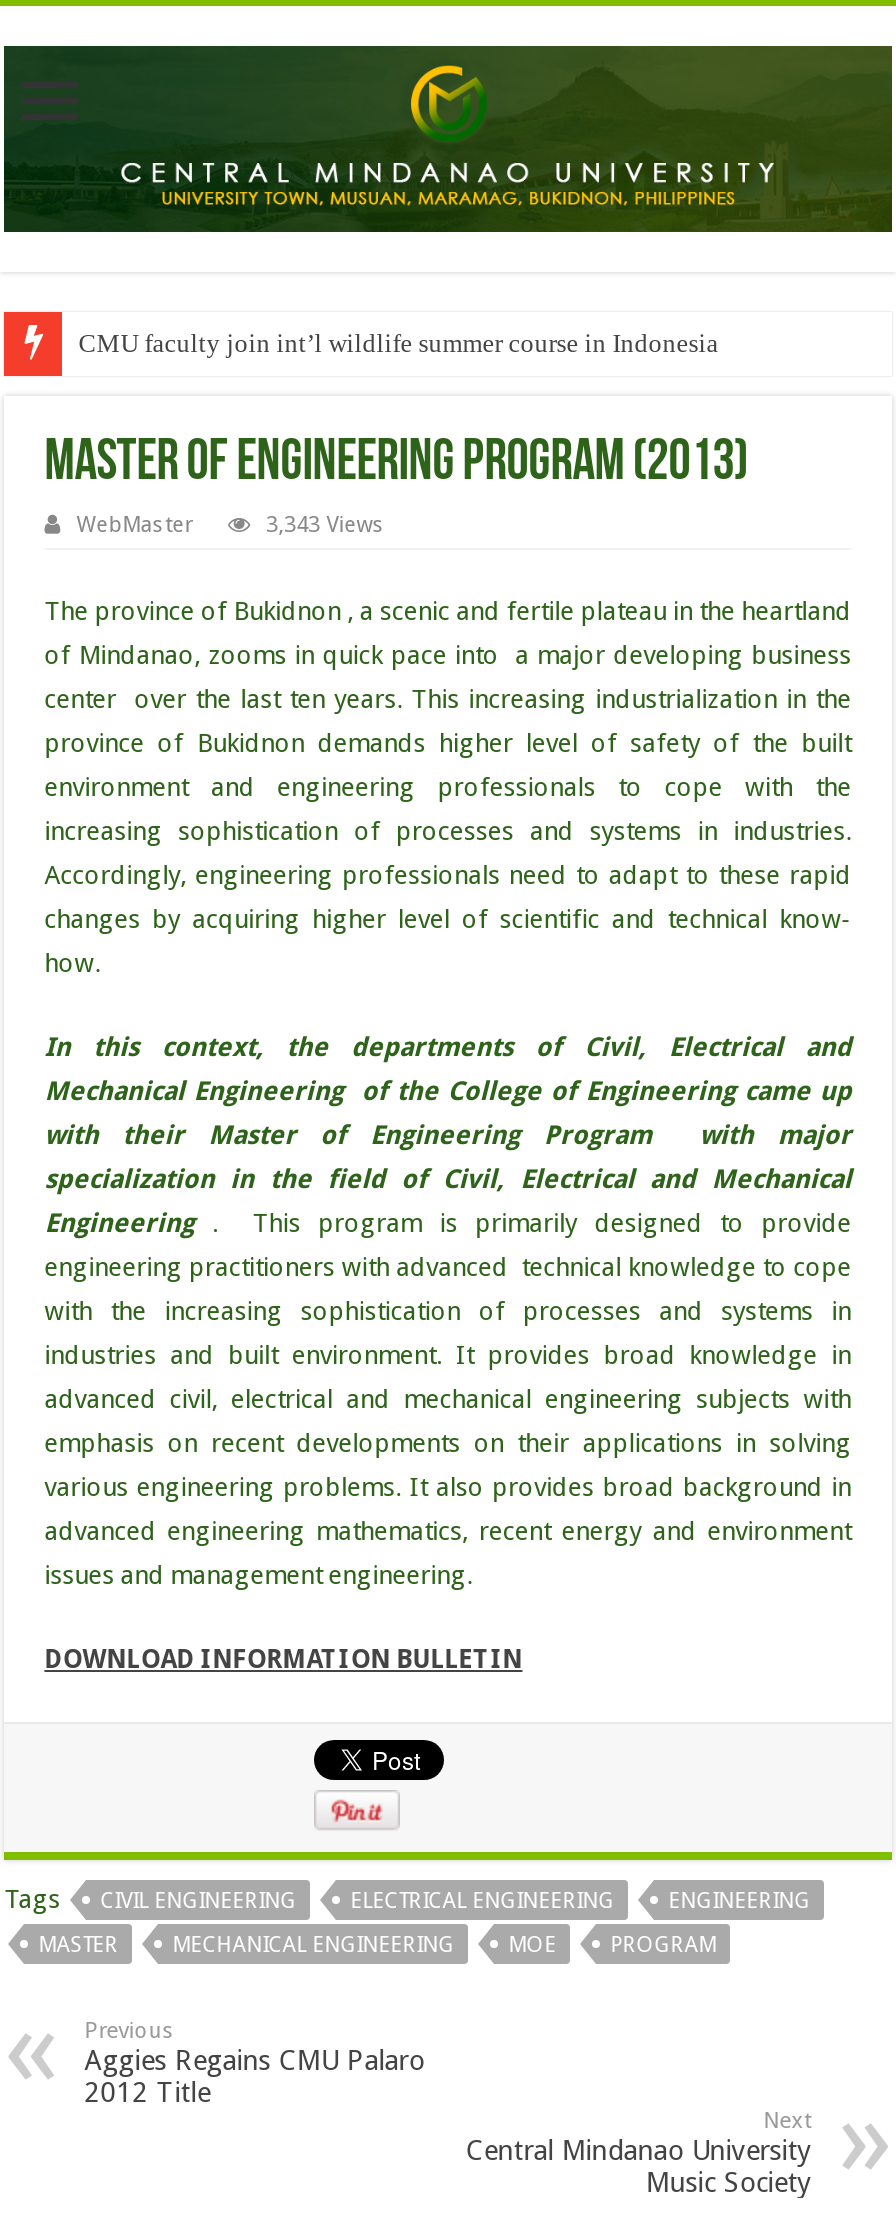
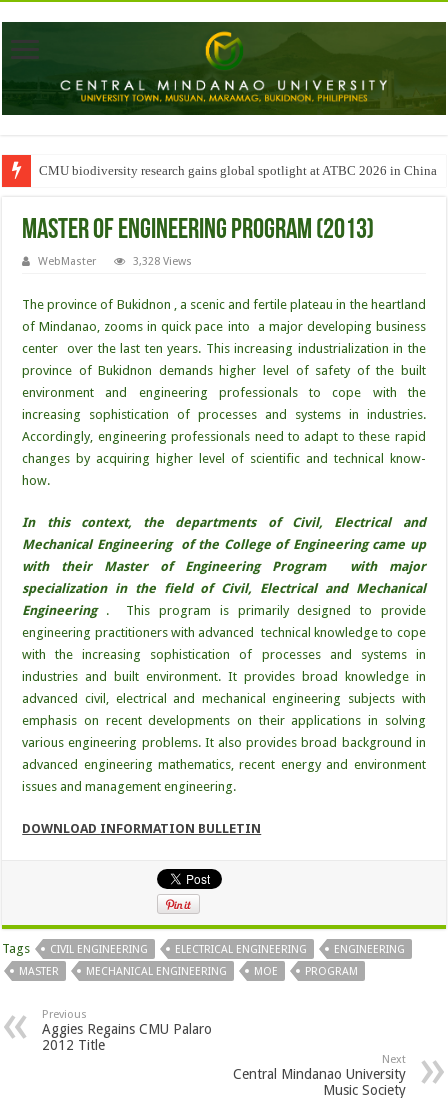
[78,327,718,357] CMU faculty join int’l wildlife summer course in Indonesia -> [39,162,437,177] CMU biodiversity research gains global spotlight at ATBC 2026 in China
[266,511,384,537] 3,343 Views -> [133,254,192,267] 3,328 Views

